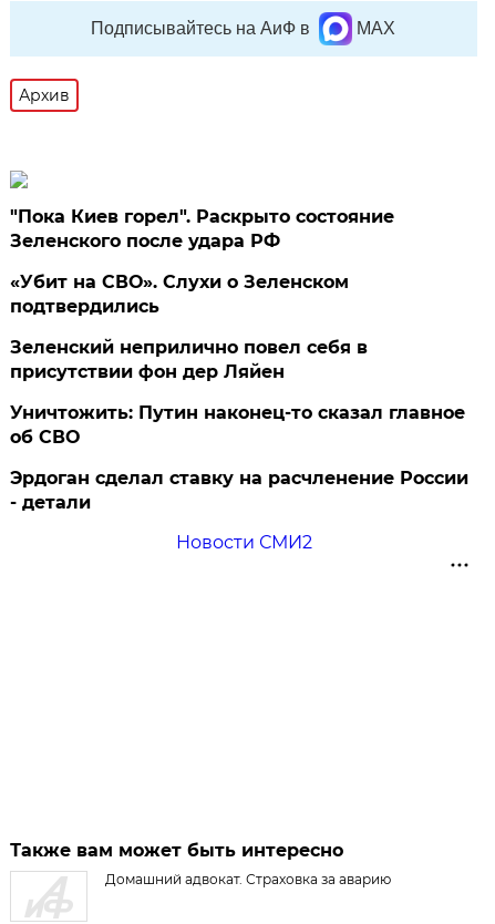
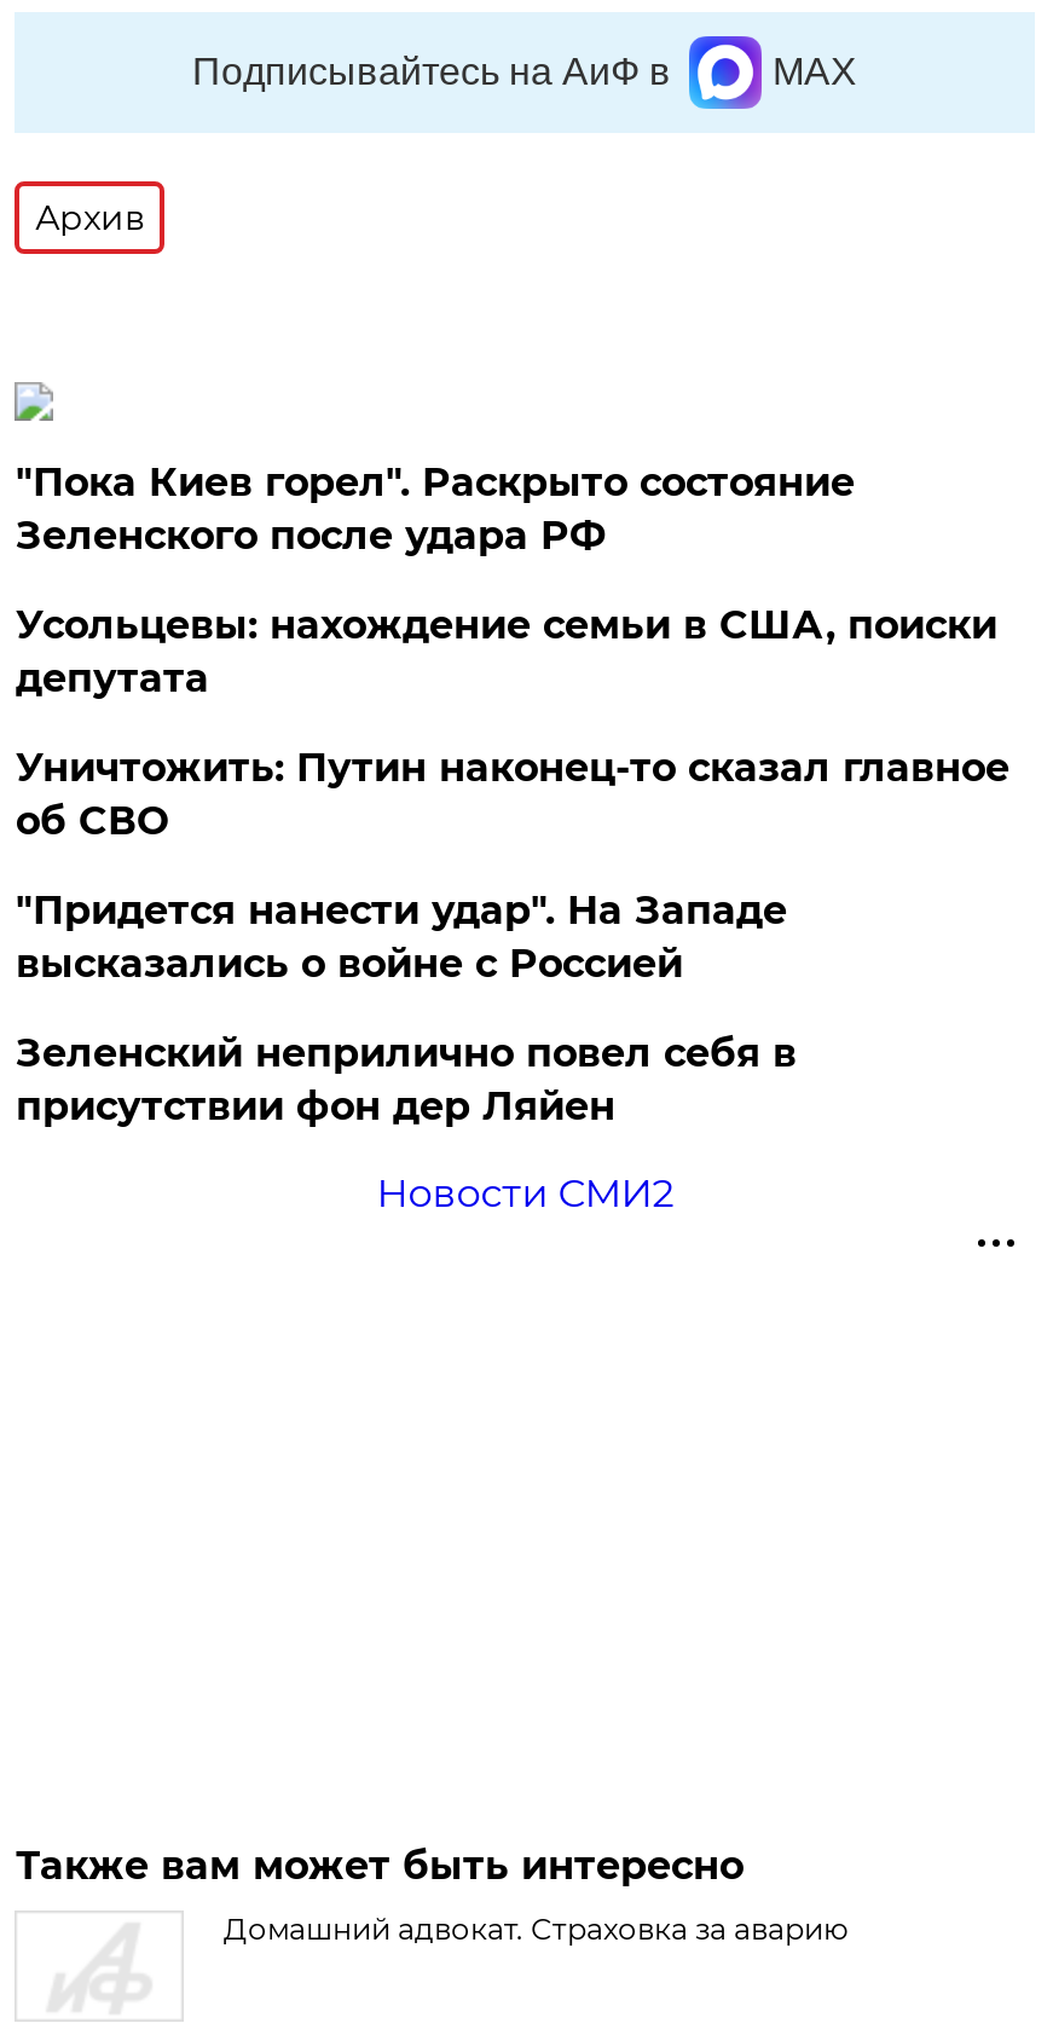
[10,271,349,317] «Убит на СВО». Слухи о Зеленском | подтвердились -> [15,602,997,987] Усольцевы: нахождение семьи в США, поиски | депутата | "Придется нанести удар". На Западе | высказались о войне с Россией
moved [10,337,368,382] -> [15,1030,796,1129]: Зеленский неприлично повел cебя в | присутствии фон дер Ляйен
moved [10,402,466,448] -> [15,745,1009,844]: Уничтожить: Путин наконец-то сказал главное | об СВО
[10,468,469,513] Эрдоган сделал ставку на расчленение России | - детали -> none

